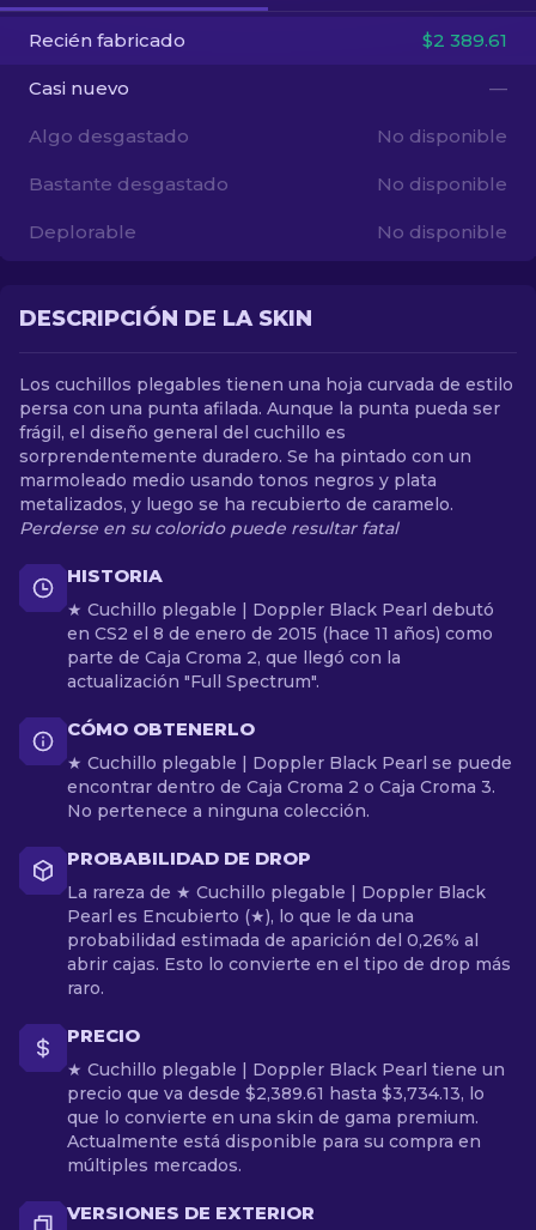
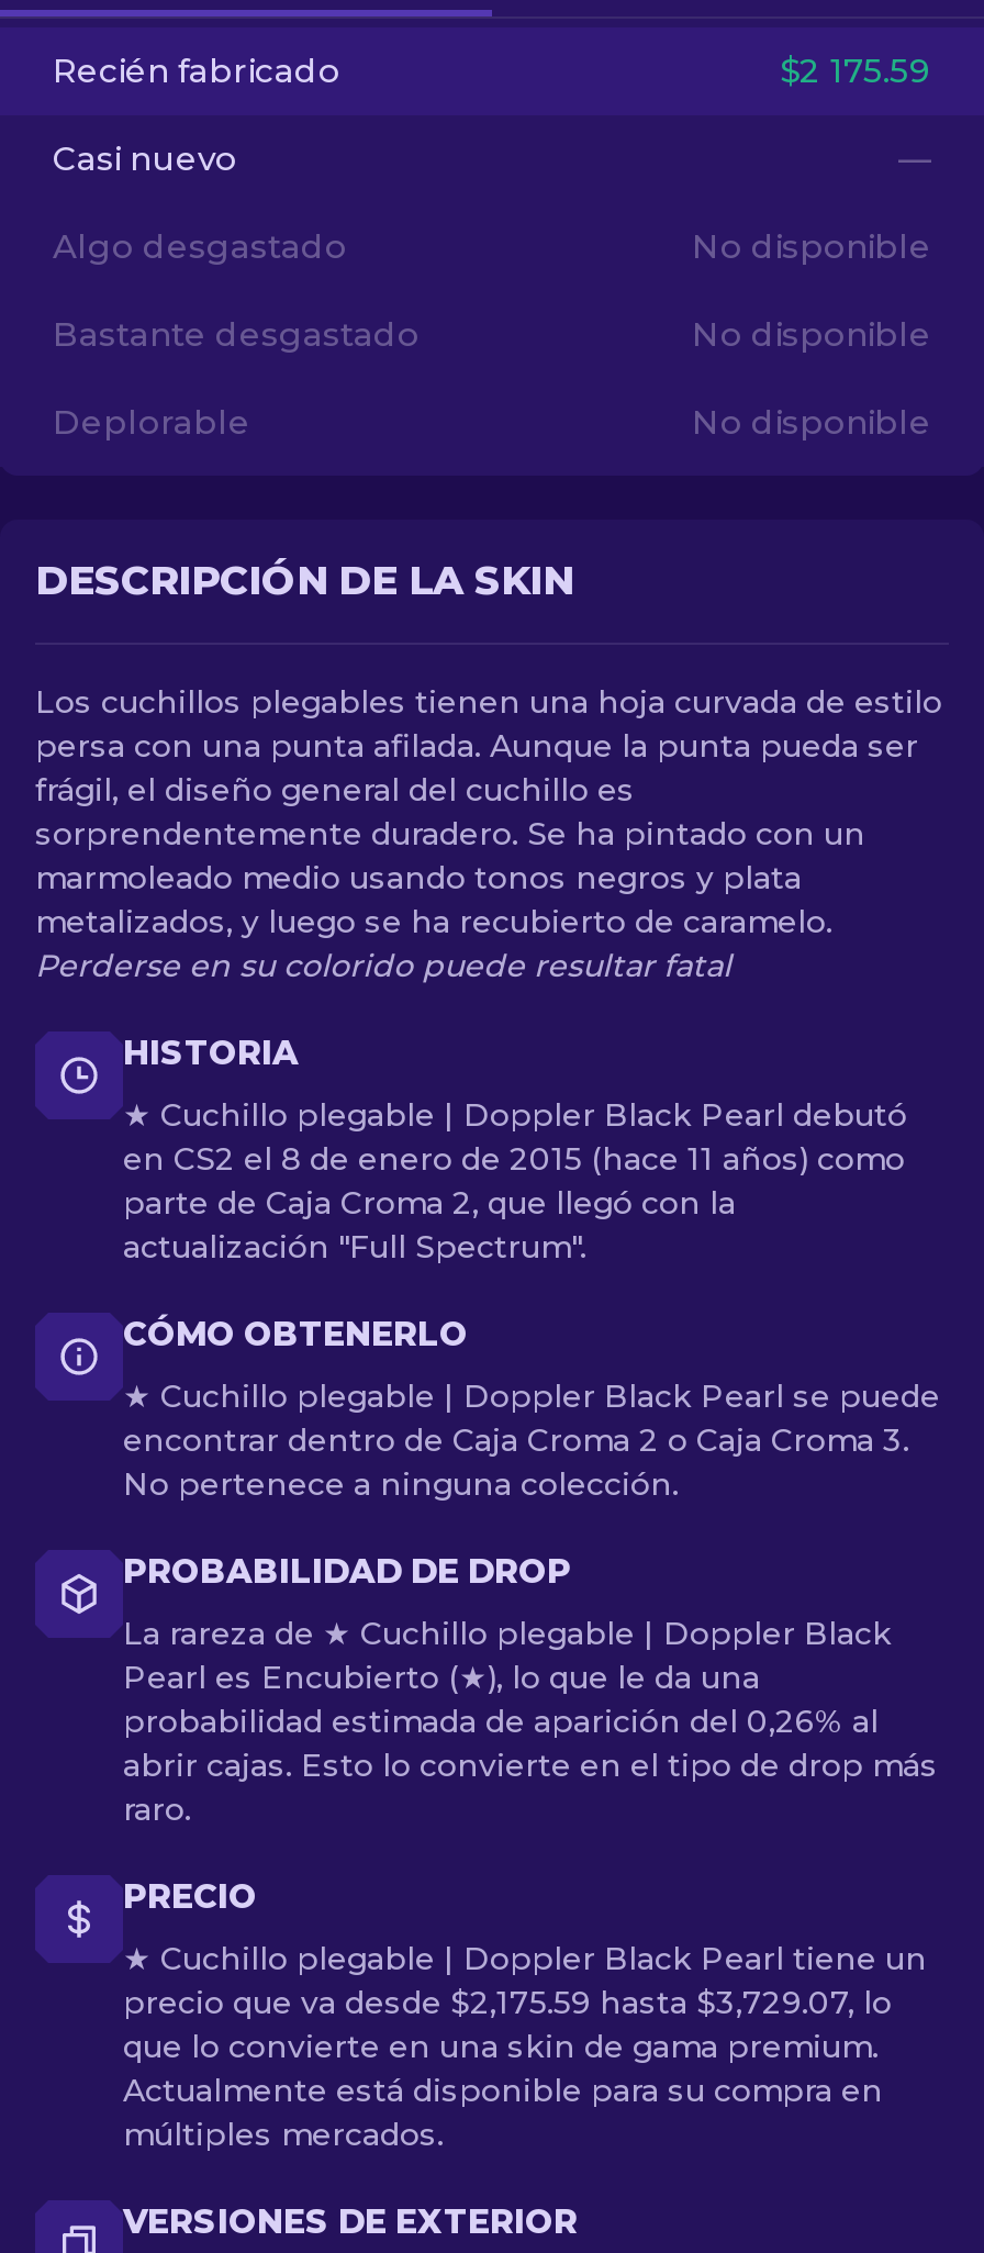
[422,29,507,51] $2 389.61 -> [780,49,931,91] $2 175.59
[67,1083,485,1104] precio que va desde $2,389.61 hasta $3,734.13, lo -> [123,1983,892,2022] precio que va desde $2,175.59 hasta $3,729.07, lo

